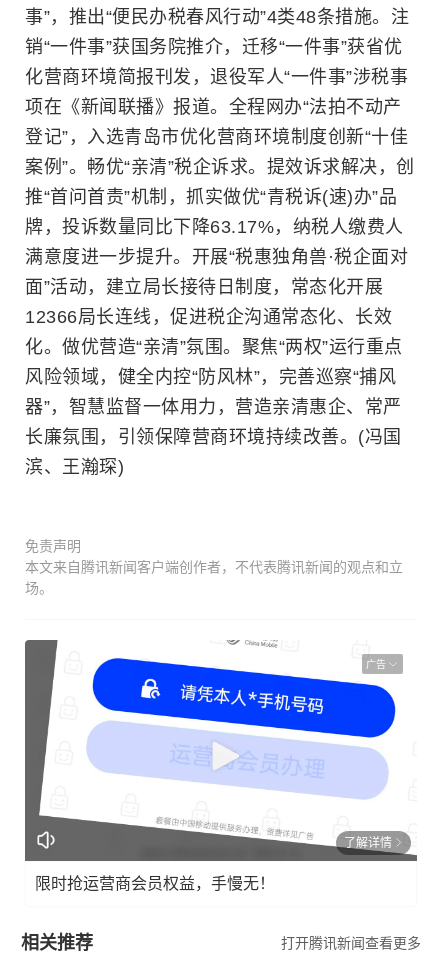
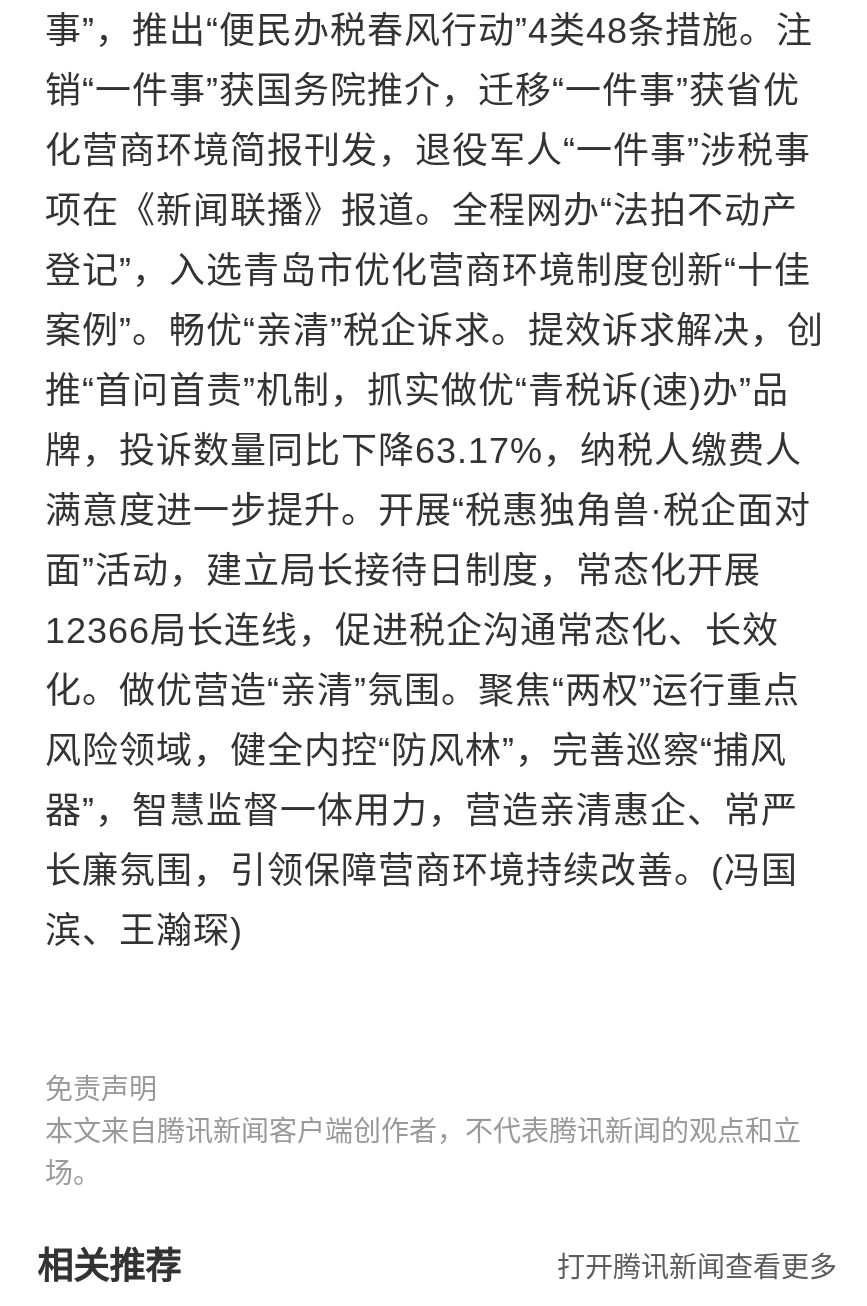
[24,639,418,862] [image] | 广告 -> none
[35,835,392,891] 了解详情 | 限时抢运营商会员权益，手慢无！ -> none

